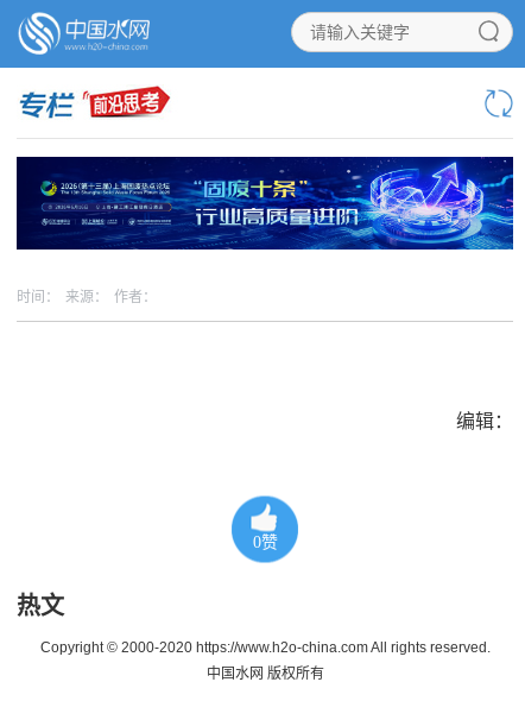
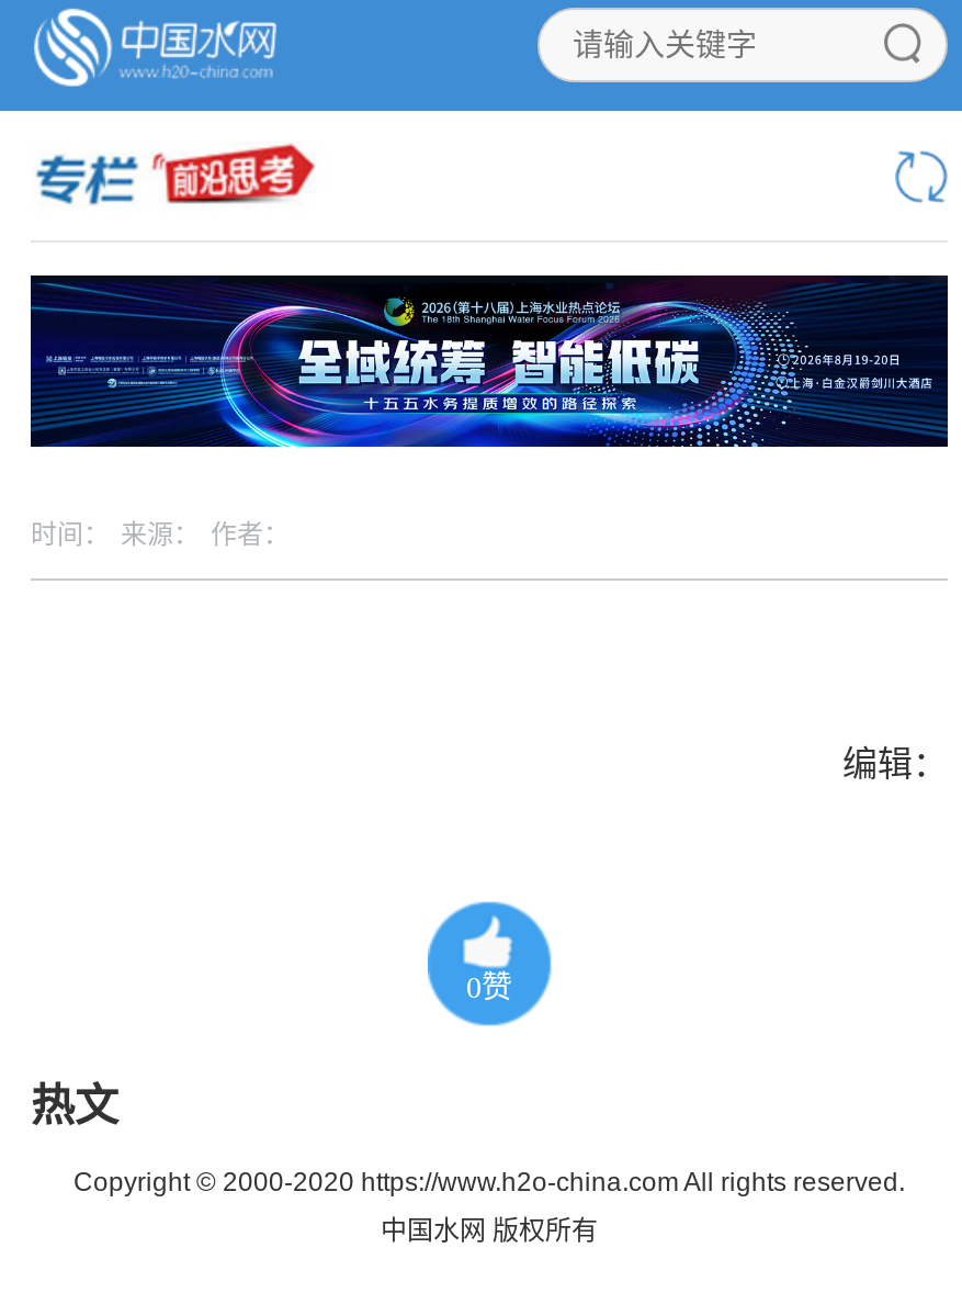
[19,157,514,251] [image] -> [31,276,950,449] [image]

